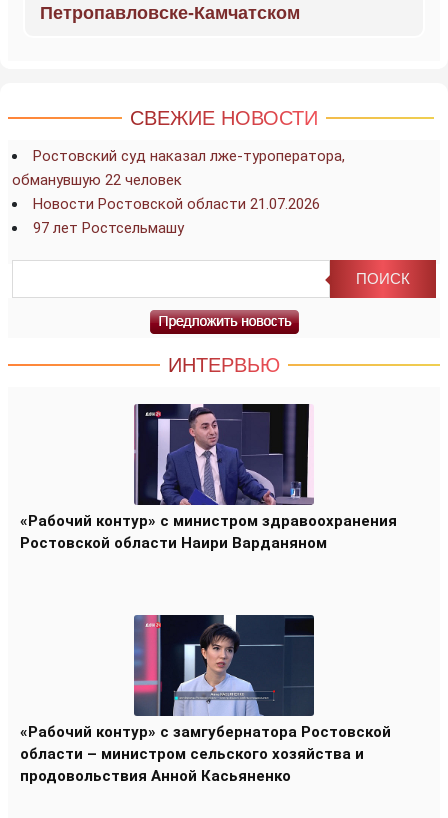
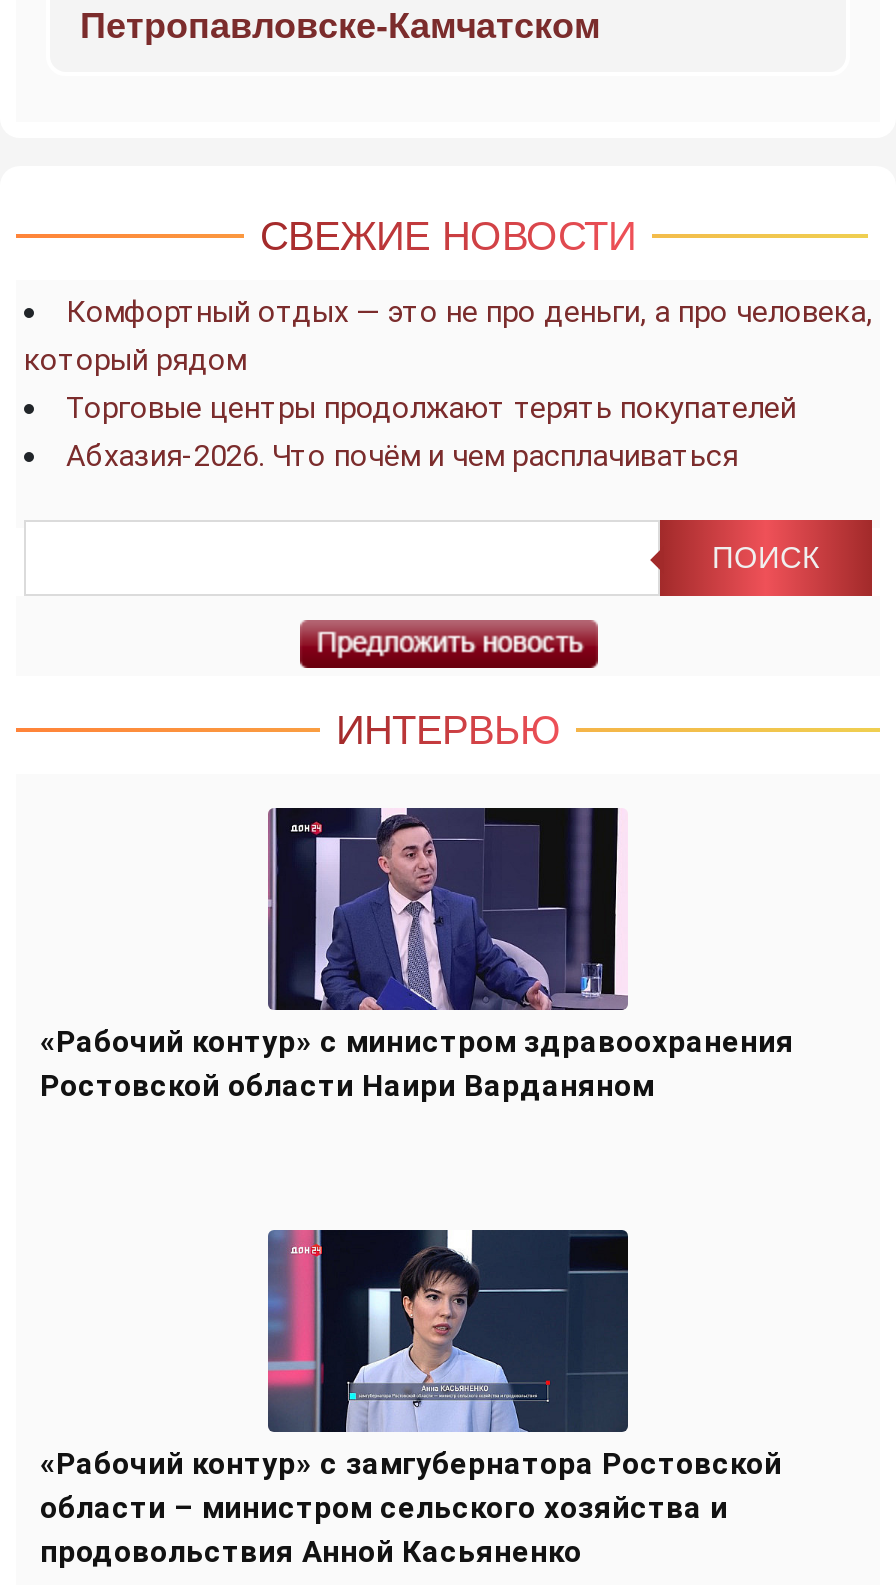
[12,147,345,237] Ростовский суд наказал лже-туроператора, | обманувшую 22 человек | Новости Ростовской области 21.07.2026 | 97 лет Ростсельмашу -> [24,294,872,474] Комфортный отдых — это не про деньги, а про человека, | который рядом | Торговые центры продолжают терять покупателей | Абхазия-2026. Что почём и чем расплачиваться

